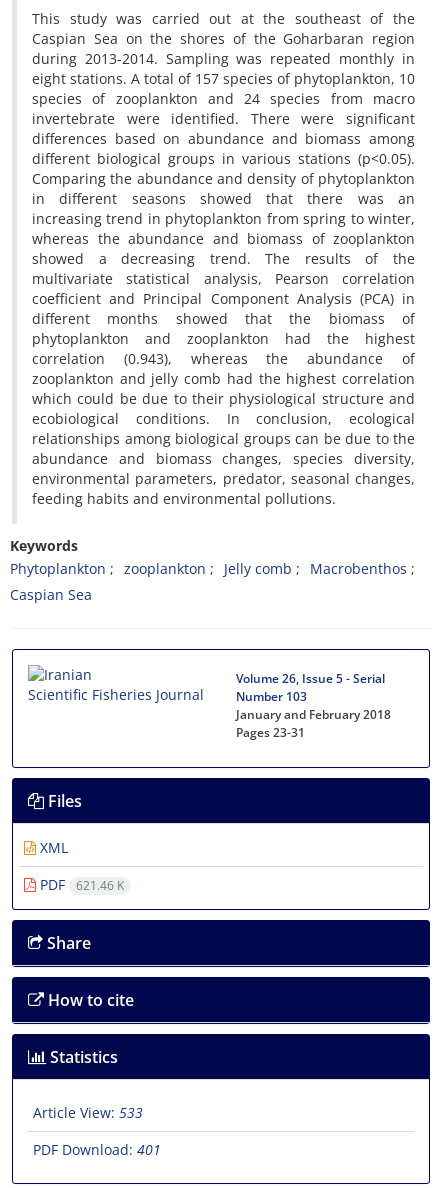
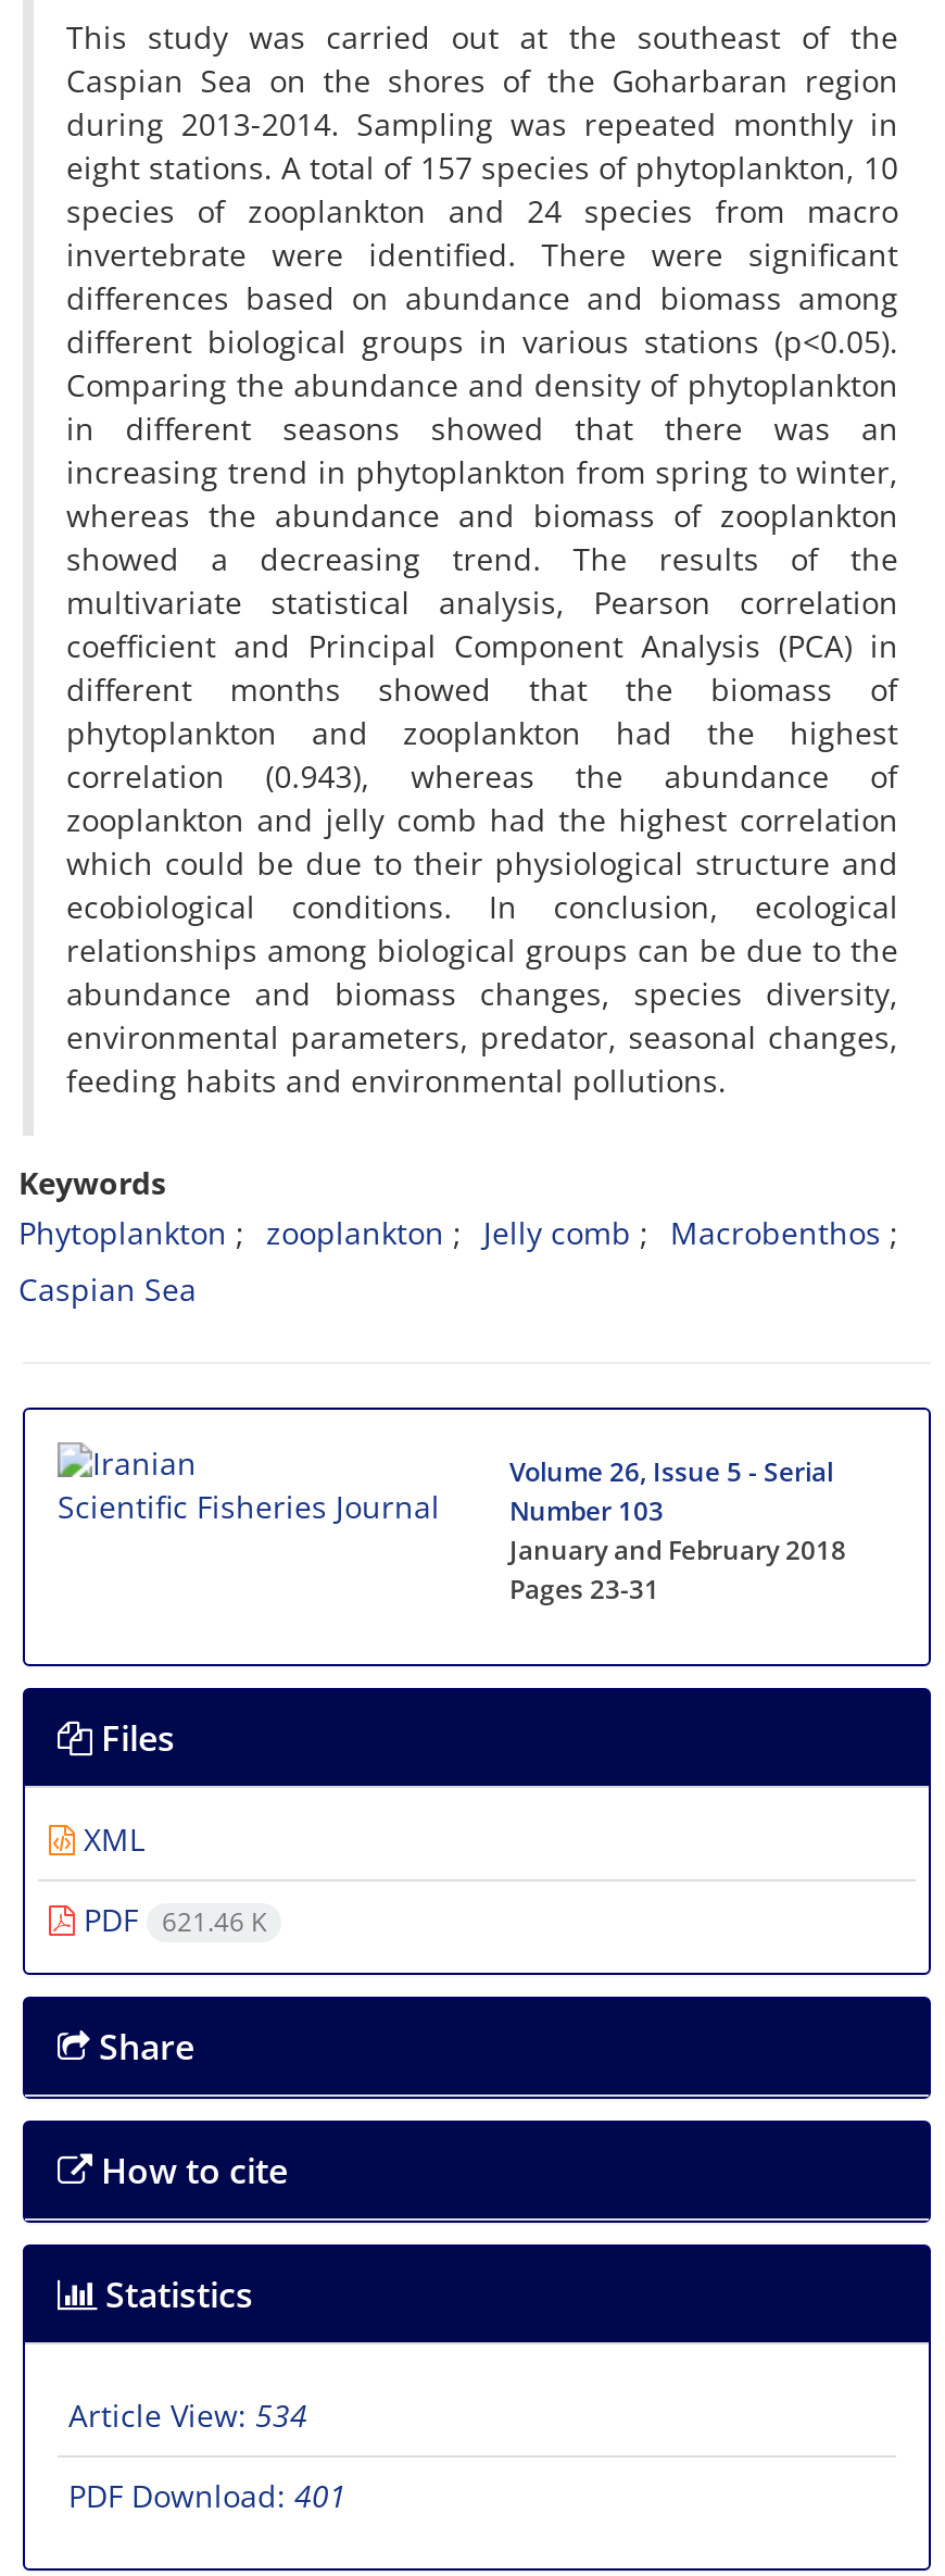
[33,1103,143,1122] Article View: 533 -> [68,2395,307,2436] Article View: 534

